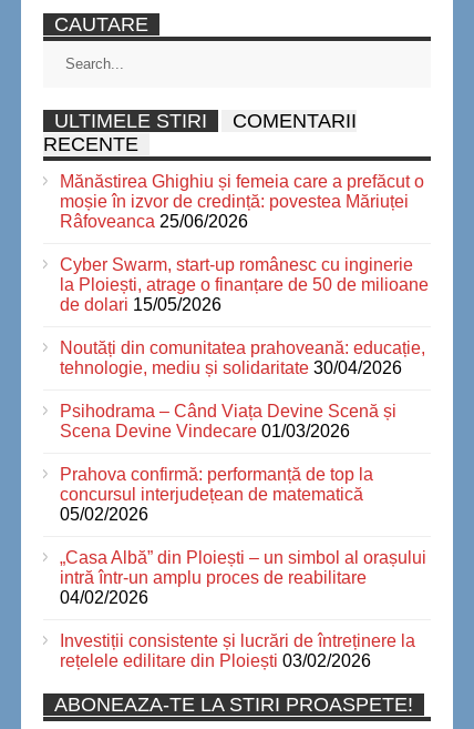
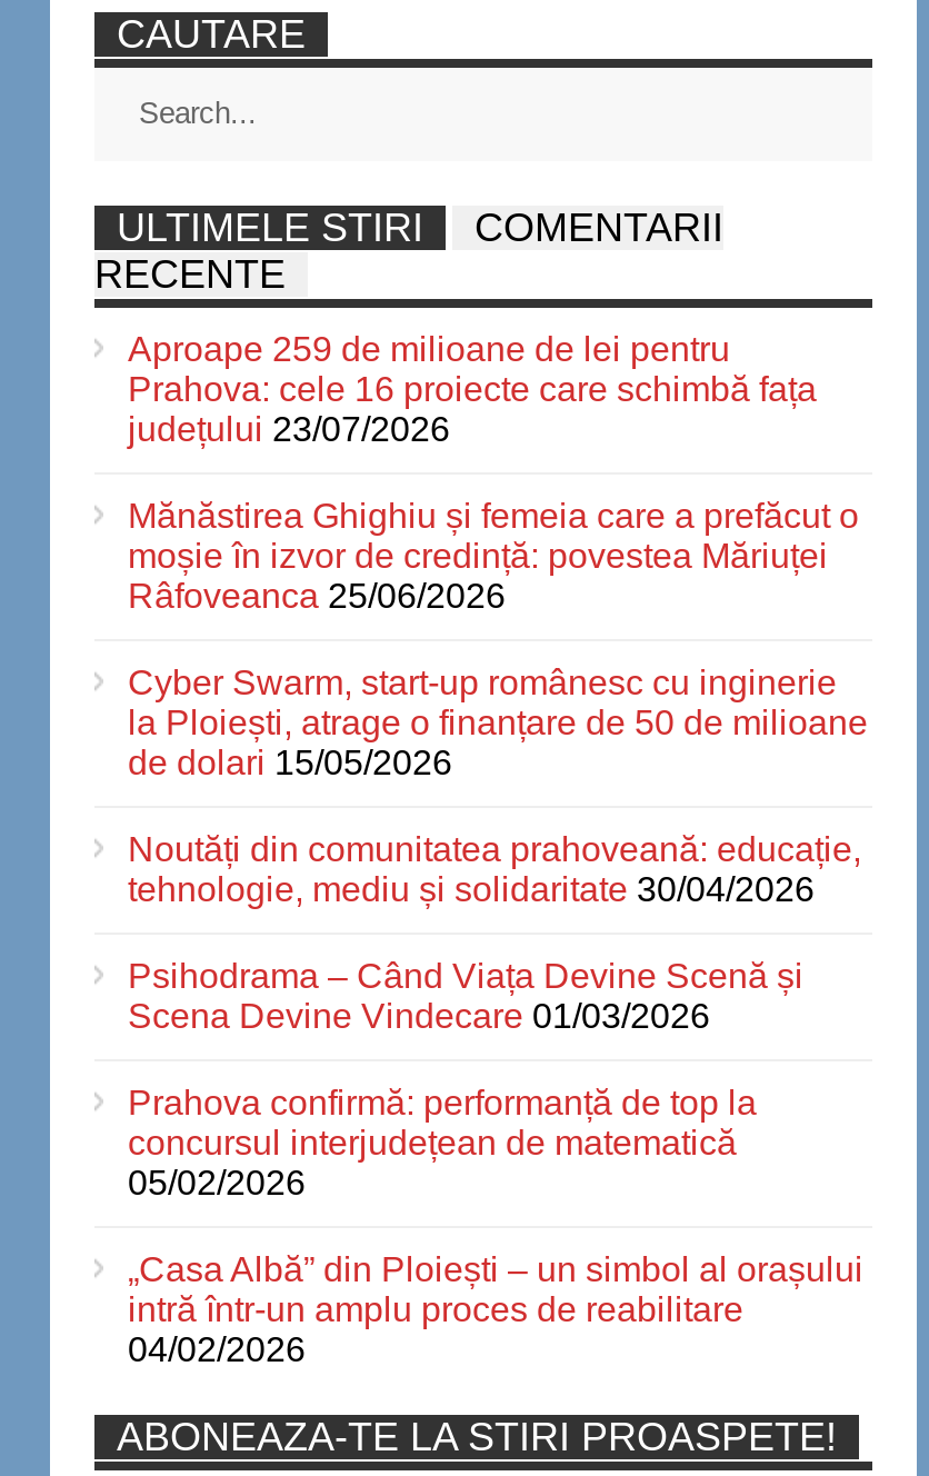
none -> [128,330,817,448] Aproape 259 de milioane de lei pentru | Prahova: cele 16 proiecte care schimbă fața | județului 23/07/2026
moved [60,172,429,607] -> [128,497,868,1368]: Mănăstirea Ghighiu și femeia care a prefăcut o | moșie în izvor de credință: povestea Măriuței | Râfoveanca 25/06/2026 | ... | intră într-un amplu proces de reabilitare | 04/02/2026
[60,631,415,670] Investiții consistente și lucrări de întreținere la | rețelele edilitare din Ploiești 03/02/2026 -> none

